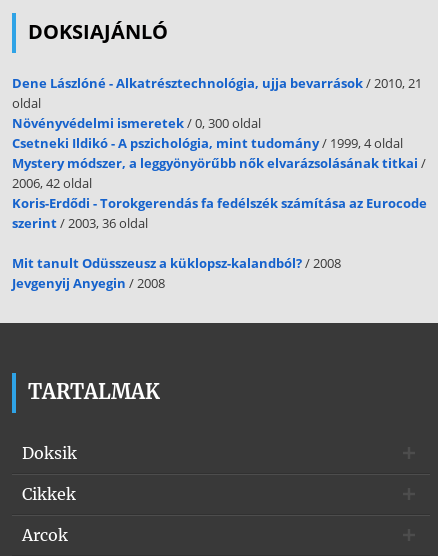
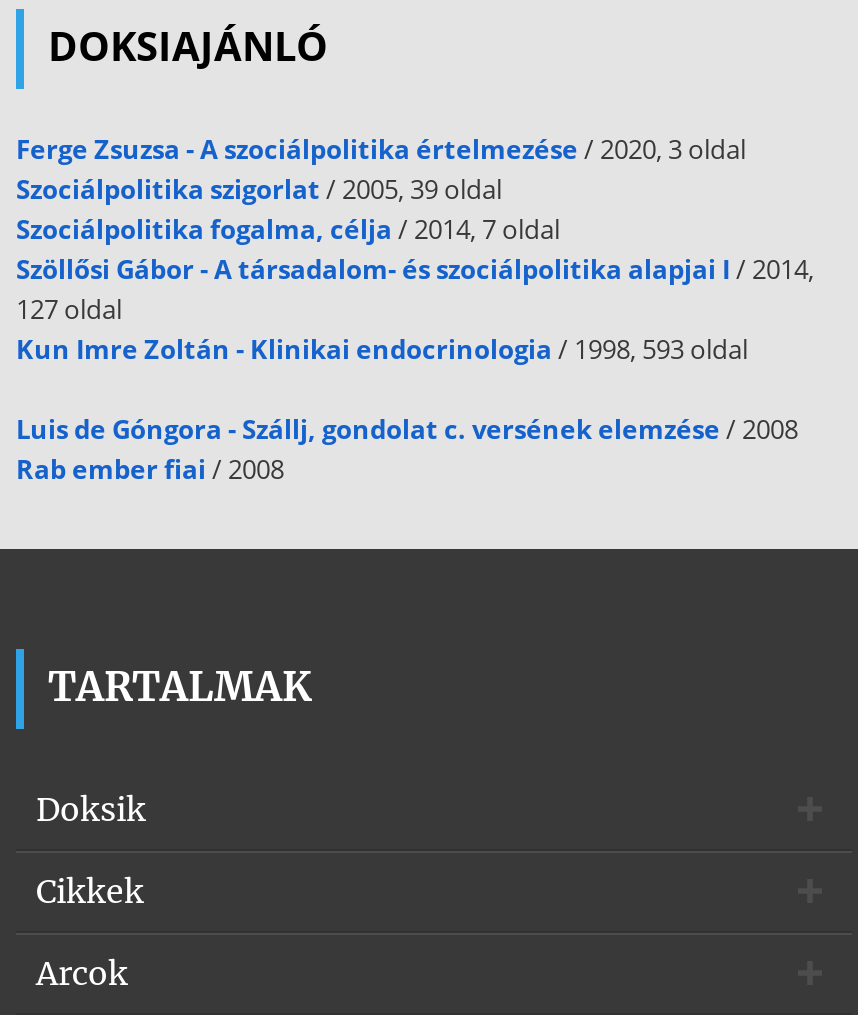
[12,74,427,232] Dene Lászlóné - Alkatrésztechnológia, ujja bevarrások/ 2010, 21 | oldal | Növényvédelmi ismeretek/ 0, 300 oldal | Csetneki Ildikó - A pszichológia, mint tudomány/ 1999, 4 oldal | Mystery módszer, a leggyönyörűbb nők elvarázsolásának titkai / | 2006, 42 oldal | Koris-Erdődi - Torokgerendás fa fedélszék számítása az Eurocode | szerint / 2003, 36 oldal -> [16,131,814,367] Ferge Zsuzsa - A szociálpolitika értelmezése / 2020, 3 oldal | Szociálpolitika szigorlat / 2005, 39 oldal | Szociálpolitika fogalma, célja / 2014, 7 oldal | Szöllősi Gábor - A társadalom- és szociálpolitika alapjai I / 2014, | 127 oldal | Kun Imre Zoltán - Klinikai endocrinologia / 1998, 593 oldal
[12,254,341,292] Mit tanult Odüsszeusz a küklopsz-kalandból? / 2008 | Jevgenyij Anyegin / 2008 -> [16,411,798,487] Luis de Góngora - Szállj, gondolat c. versének elemzése / 2008 | Rab ember fiai / 2008

